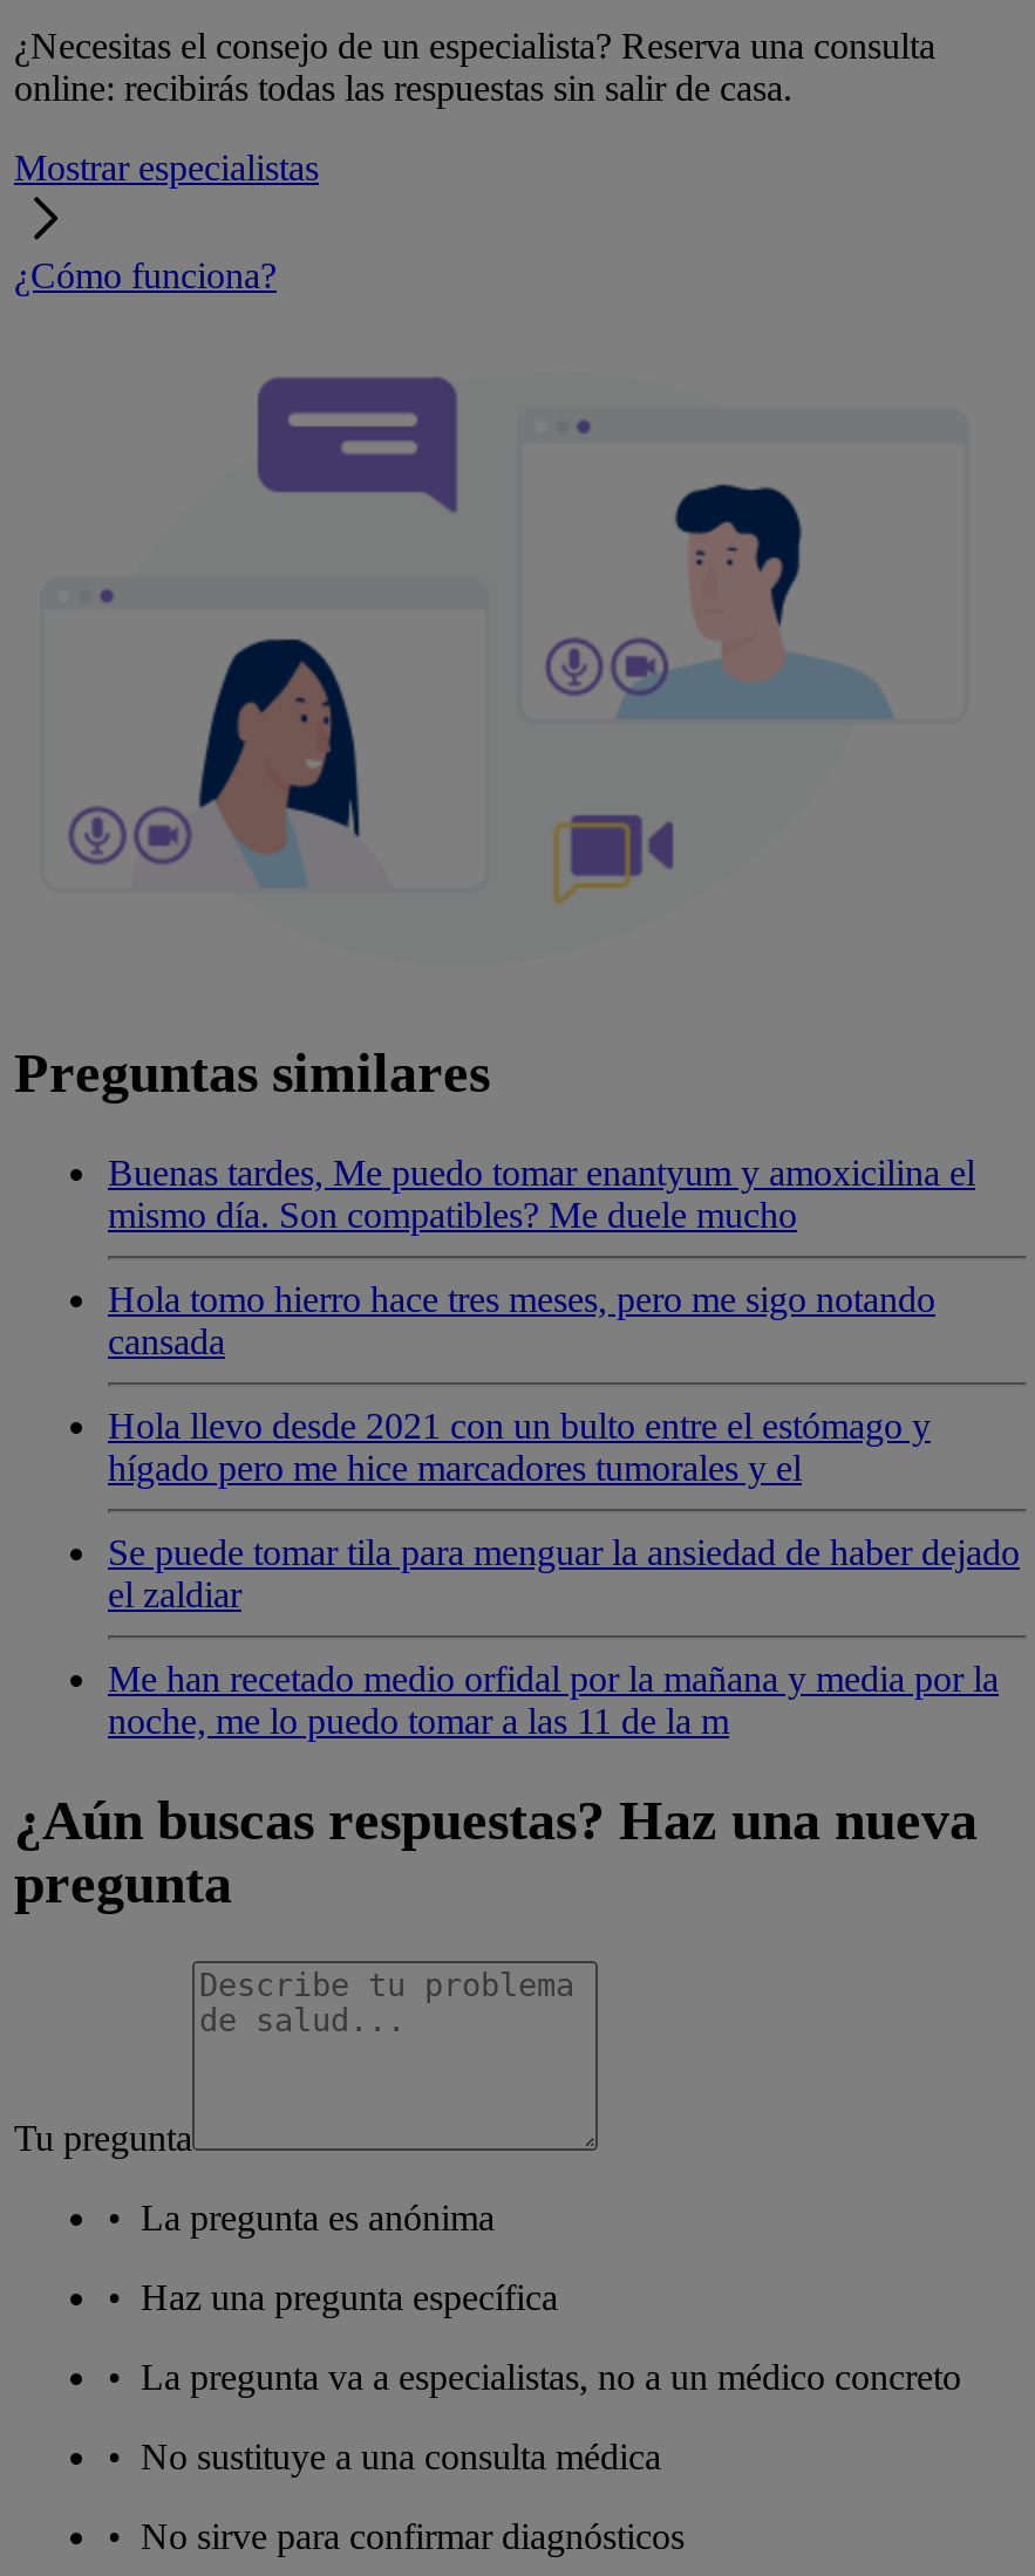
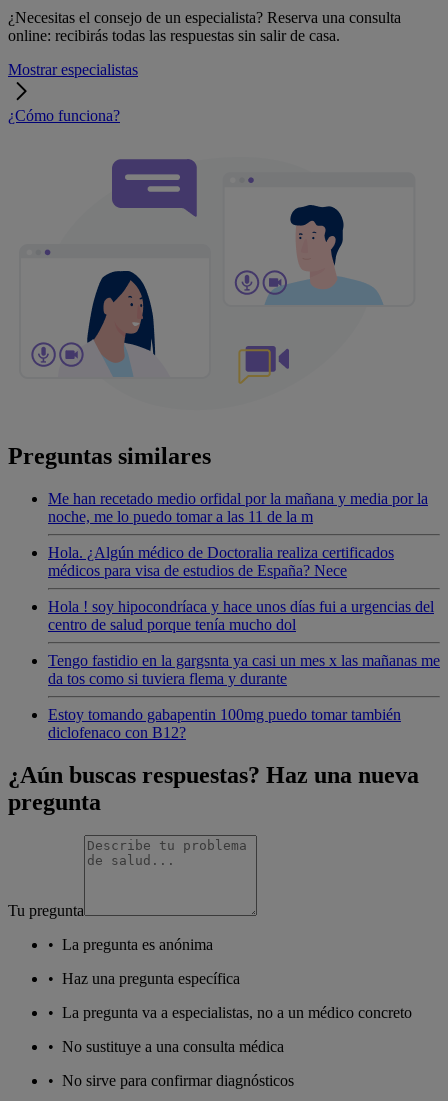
[108,1152,1020,1613] Buenas tardes, Me puedo tomar enantyum y amoxicilina el | mismo día. Son compatibles? Me duele mucho | Hola tomo hierro hace tres meses, pero me sigo notando | cansada | Hola llevo desde 2021 con un bulto entre el estómago y | hígado pero me hice marcadores tumorales y el | Se puede tomar tila para menguar la ansiedad de haber dejado | el zaldiar -> none
moved [108,1658,999,1740] -> [48,490,428,525]: Me han recetado medio orfidal por la mañana y media por la | noche, me lo puedo tomar a las 11 de la m
none -> [48,544,440,741] Hola. ¿Algún médico de Doctoralia realiza certificados | médicos para visa de estudios de España? Nece | Hola ! soy hipocondríaca y hace unos días fui a urgencias del | centro de salud porque tenía mucho dol | Tengo fastidio en la gargsnta ya casi un mes x las mañanas me | da tos como si tuviera flema y durante | Estoy tomando gabapentin 100mg puedo tomar también | diclofenaco con B12?

